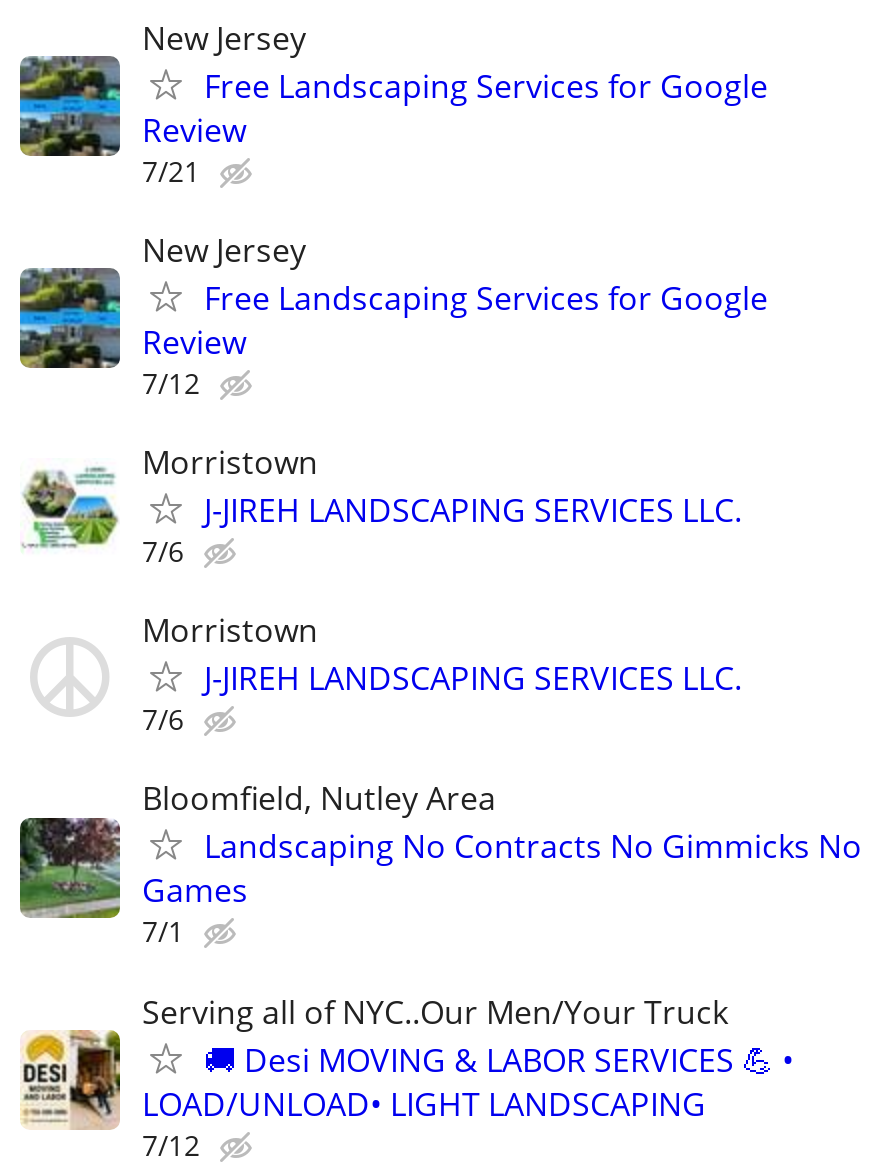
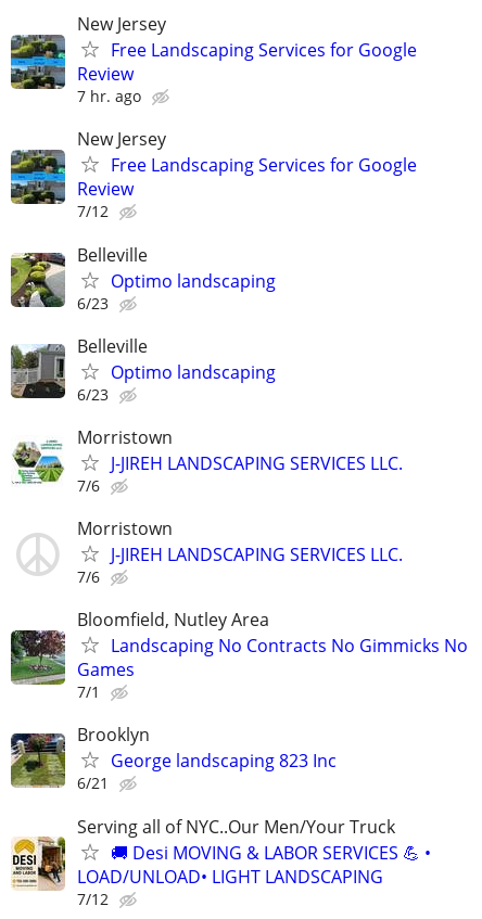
[142,151,200,189] 7/21 -> [77,86,141,106] 7 hr. ago
none -> [10,242,276,404] [image] | Belleville | Optimo landscaping | 6/23 | Belleville | Optimo landscaping | 6/23
none -> [10,343,65,399] [image]
none -> [10,723,337,794] [image] | Brooklyn | George landscaping 823 Inc | 6/21

